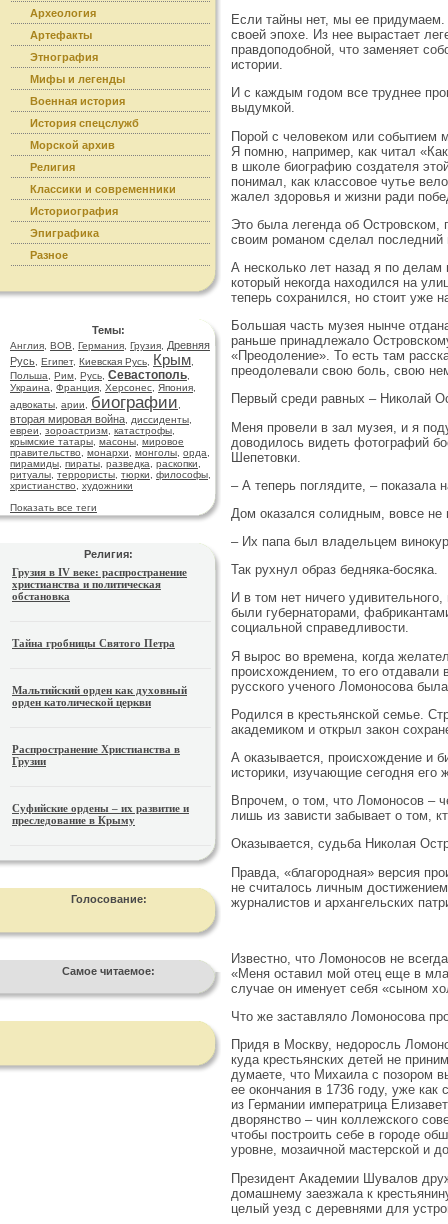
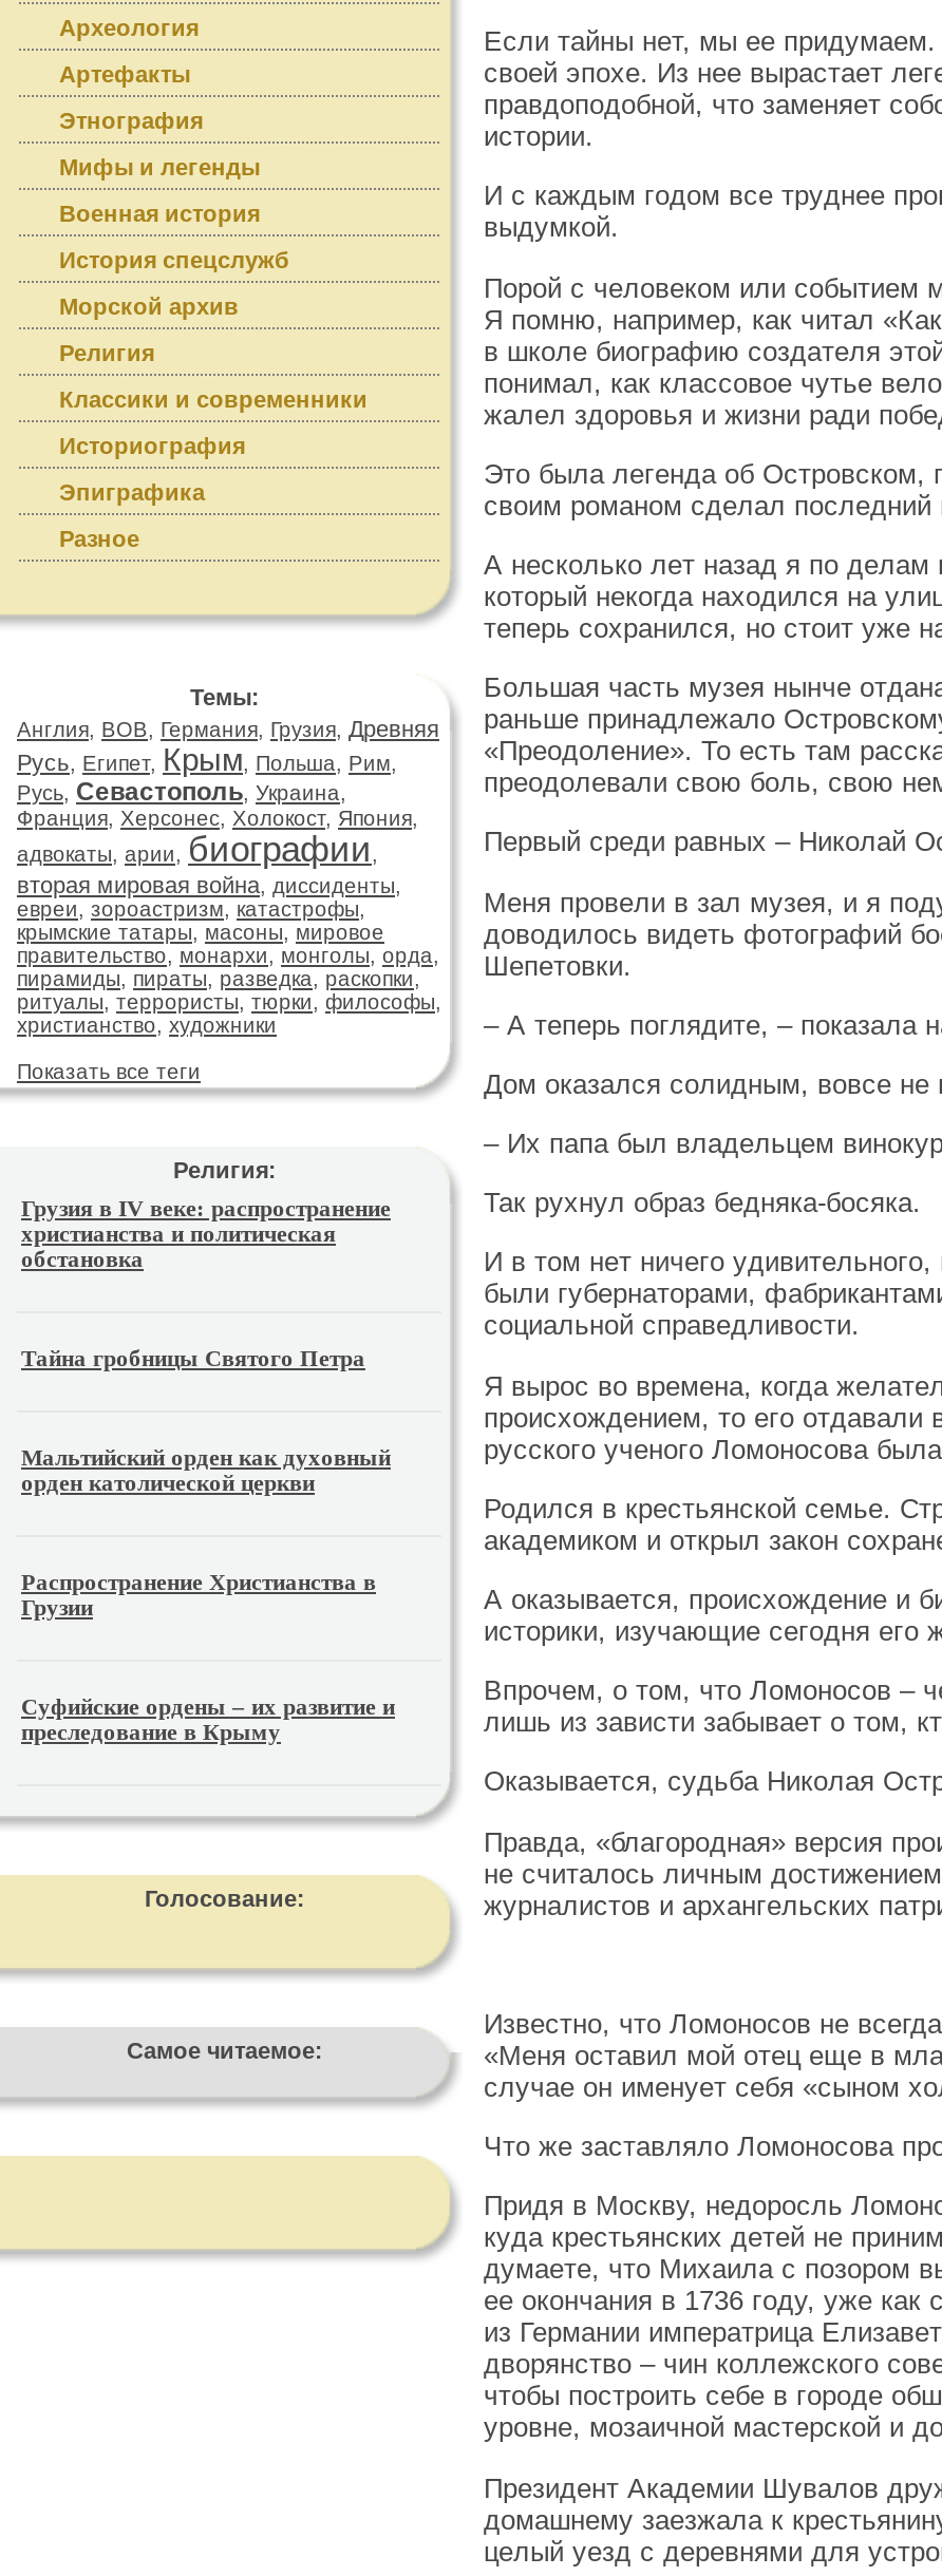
[10,351,196,393] Русь,Египет, Киевская Русь,Крым, | Польша, Рим, Русь, Севастополь, | Украина, Франция, Херсонес, Япония, -> [17,741,418,830] Русь,Египет, Крым,Польша, Рим, | Русь, Севастополь, Украина, | Франция, Херсонес, Холокост, Япония,

